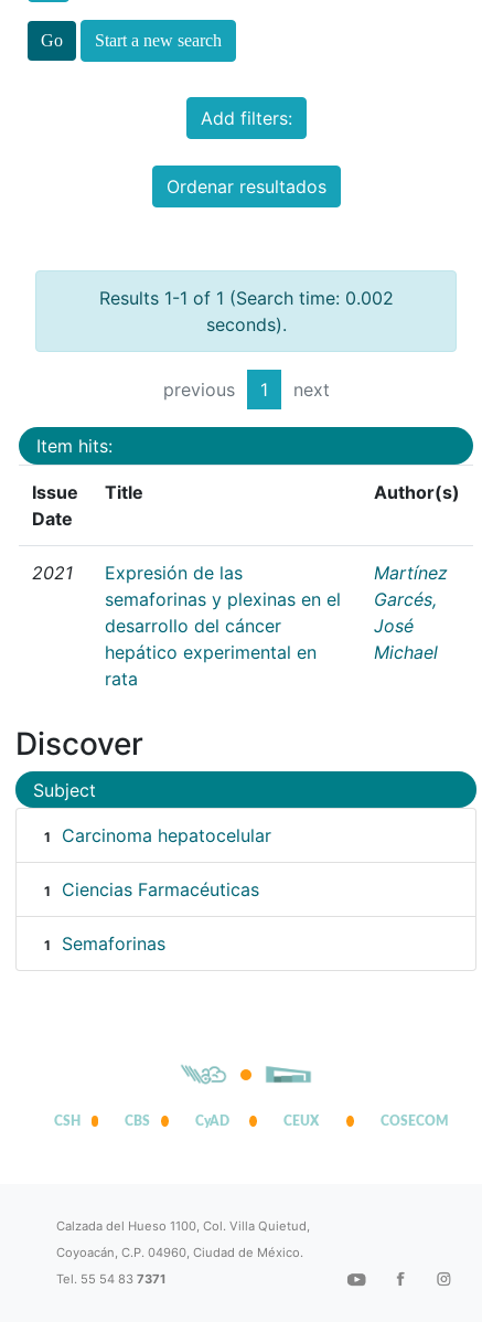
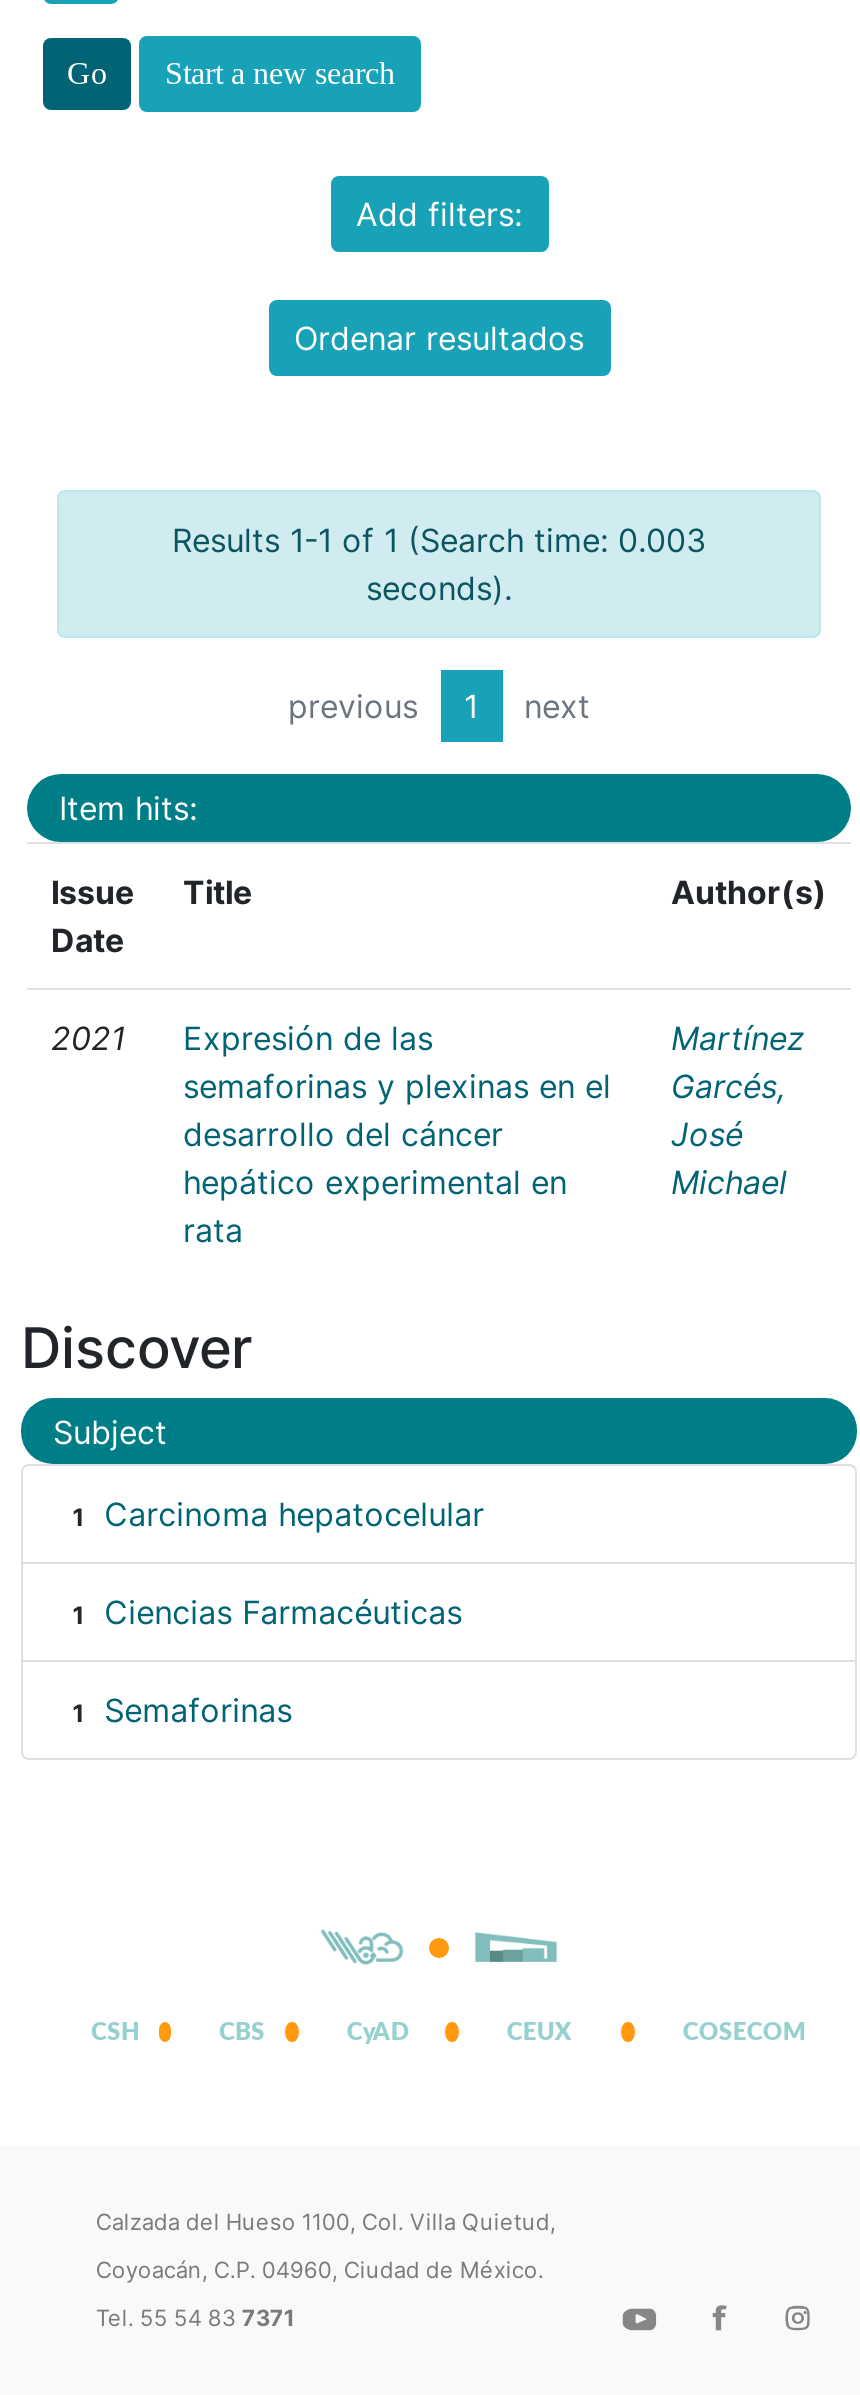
[99,287,393,309] Results 1-1 of 1 (Search time: 0.002 -> [172,520,706,560] Results 1-1 of 1 (Search time: 0.003

